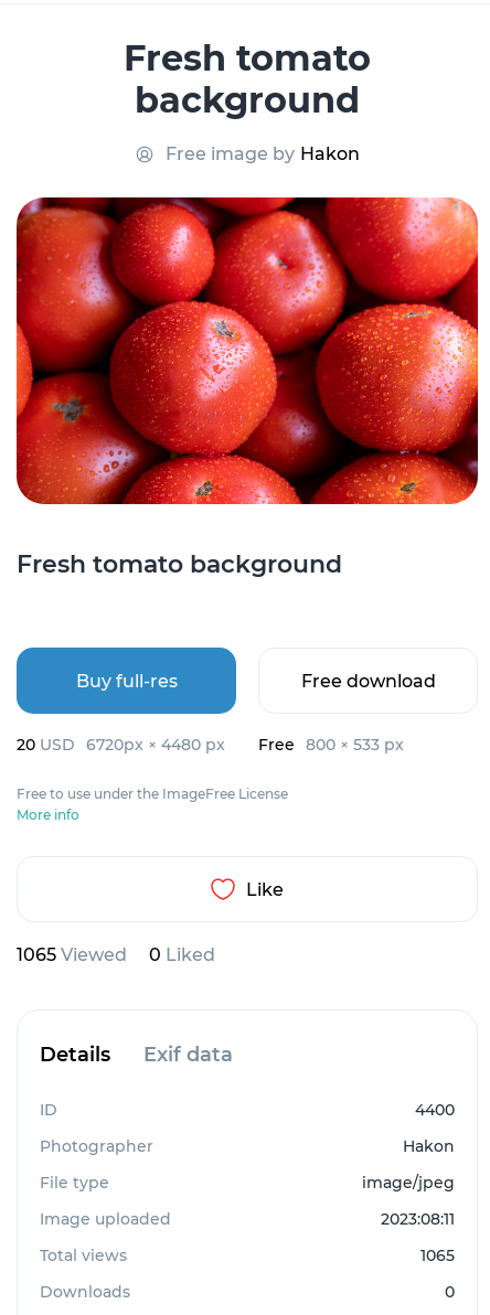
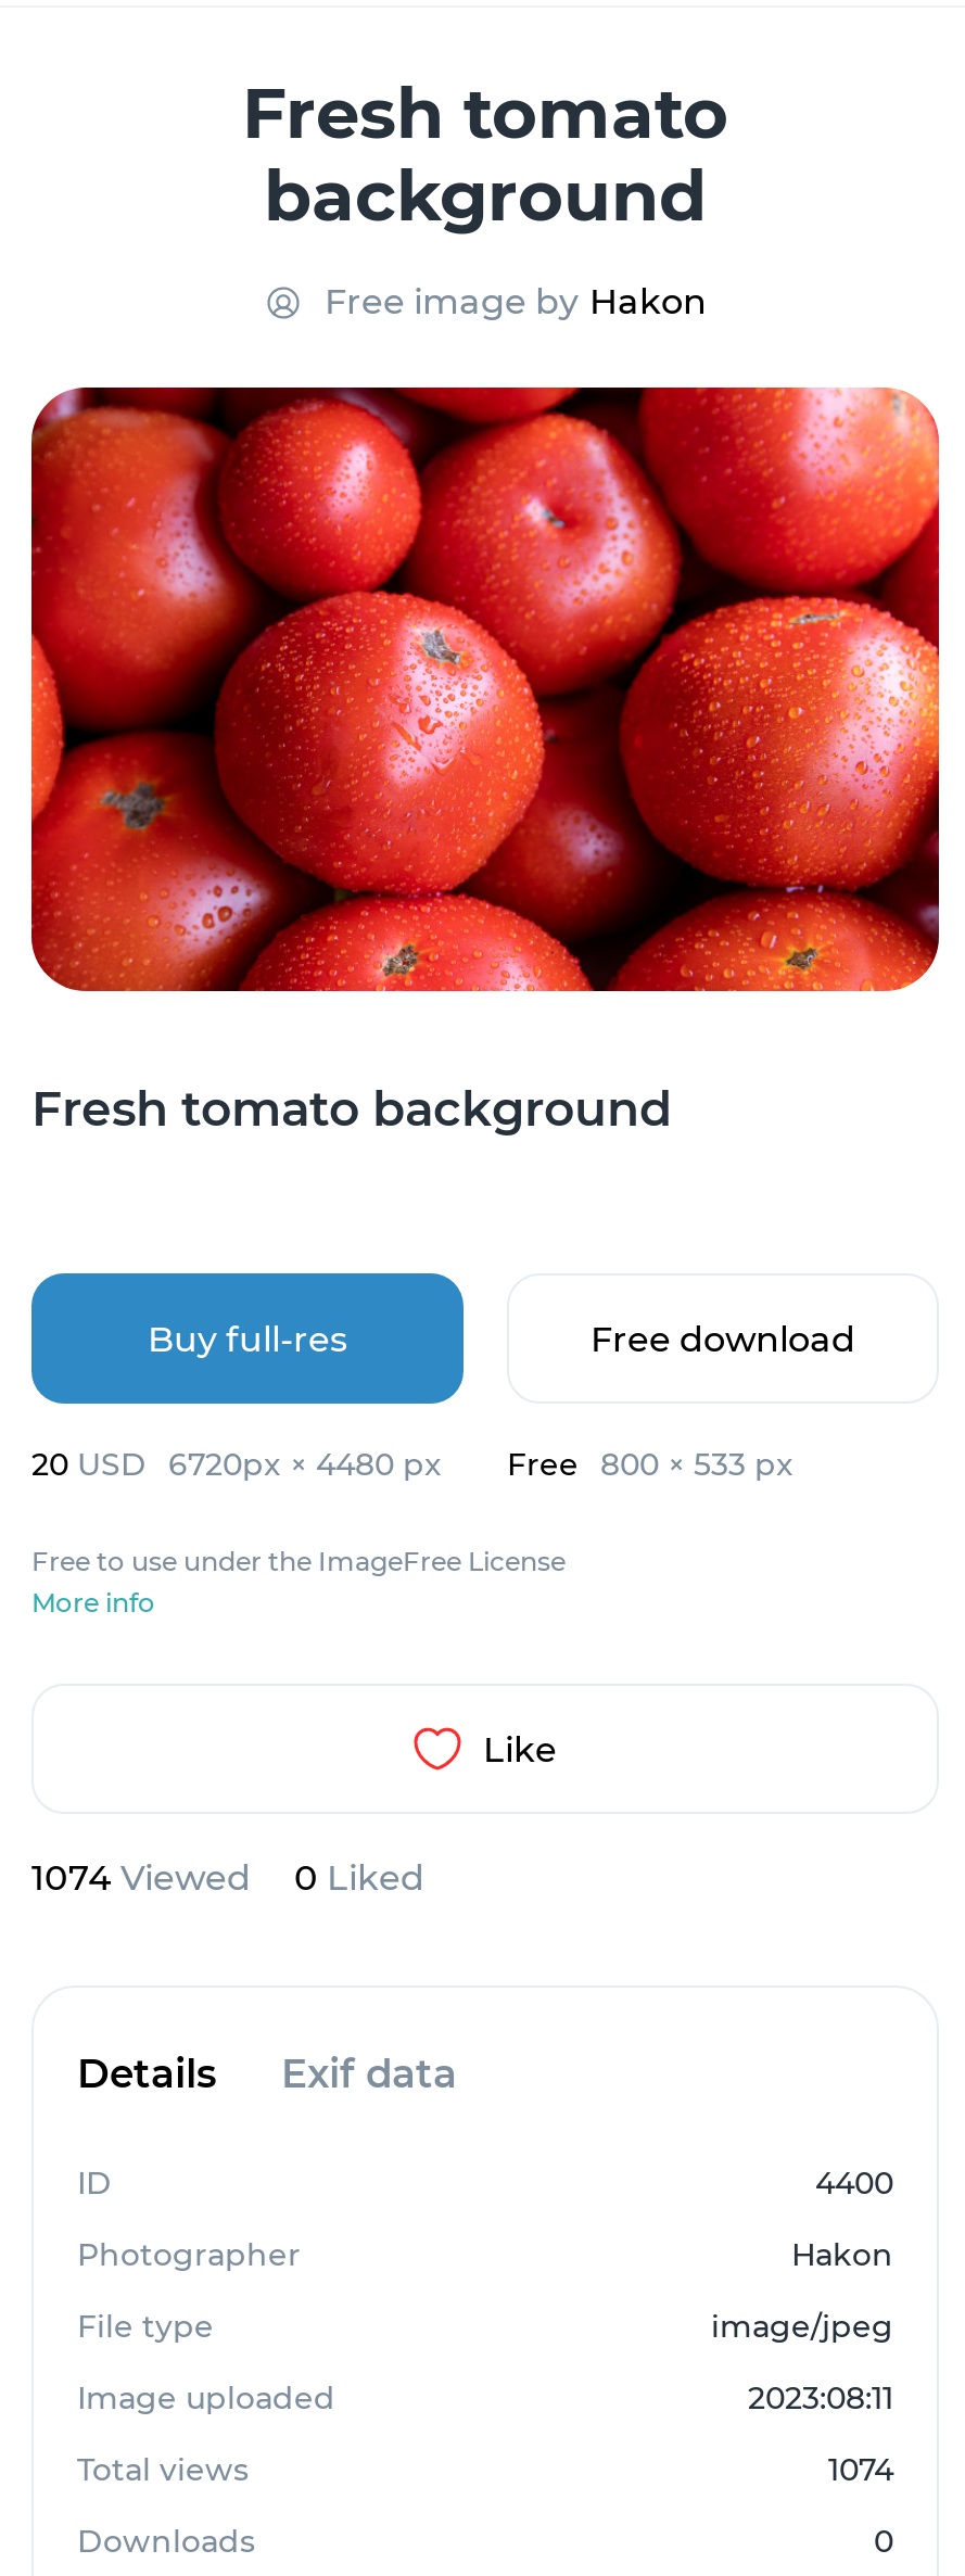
[17,945,215,966] 1065 Viewed 0 Liked -> [31,1858,424,1900] 1074 Viewed 0 Liked
[420,1246,455,1266] 1065 -> [828,2451,893,2490] 1074

